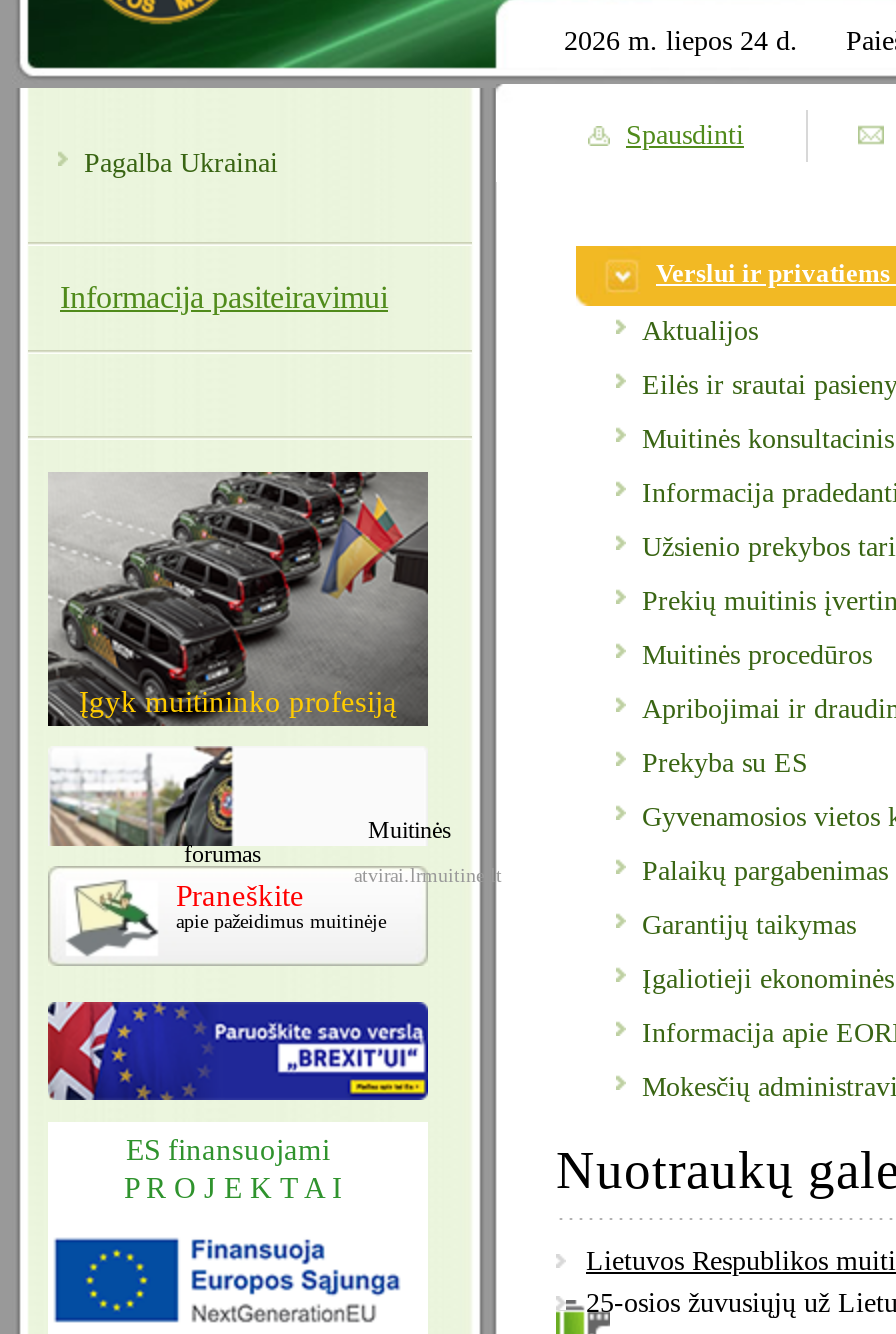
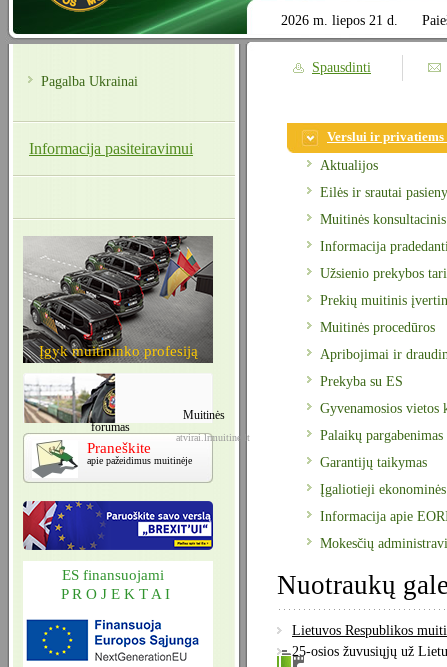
[564,26,798,56] 2026 m. liepos 24 d. -> [281,13,398,28] 2026 m. liepos 21 d.

